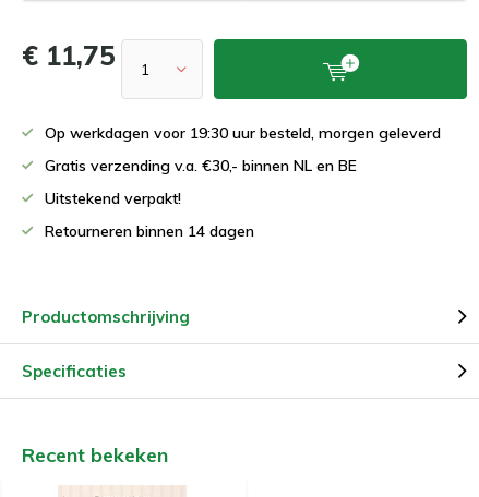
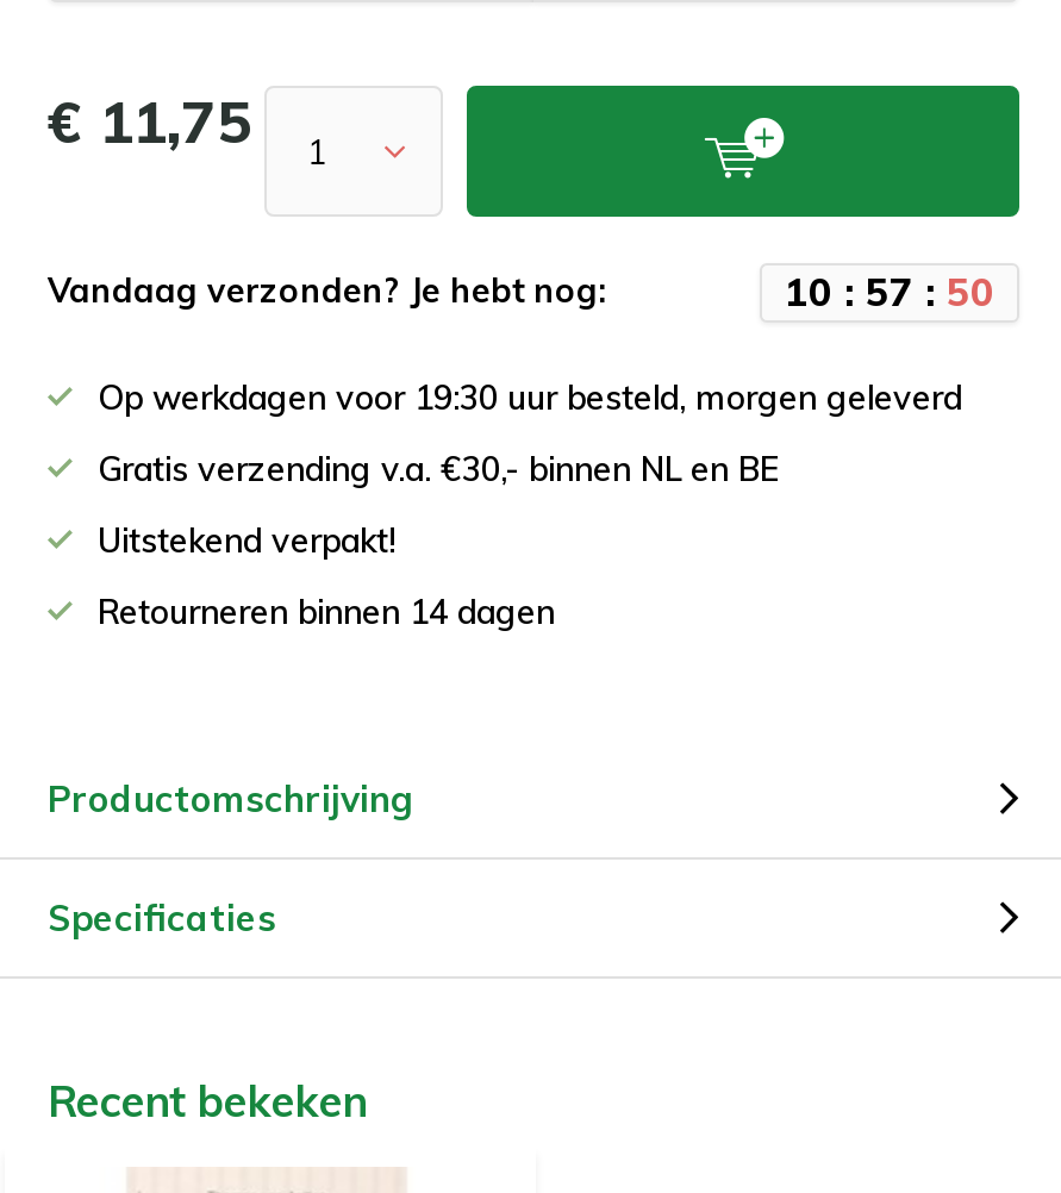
none -> [48,267,994,314] Vandaag verzonden? Je hebt nog: | 10: 57: 50

